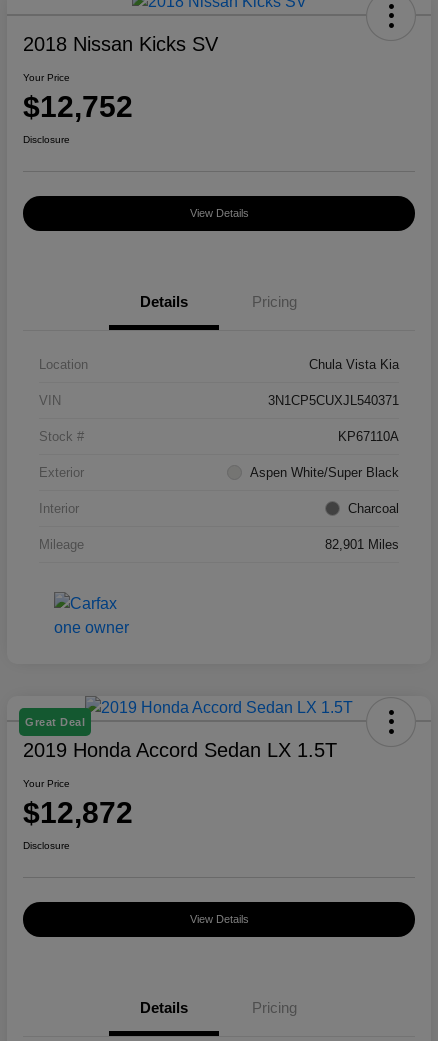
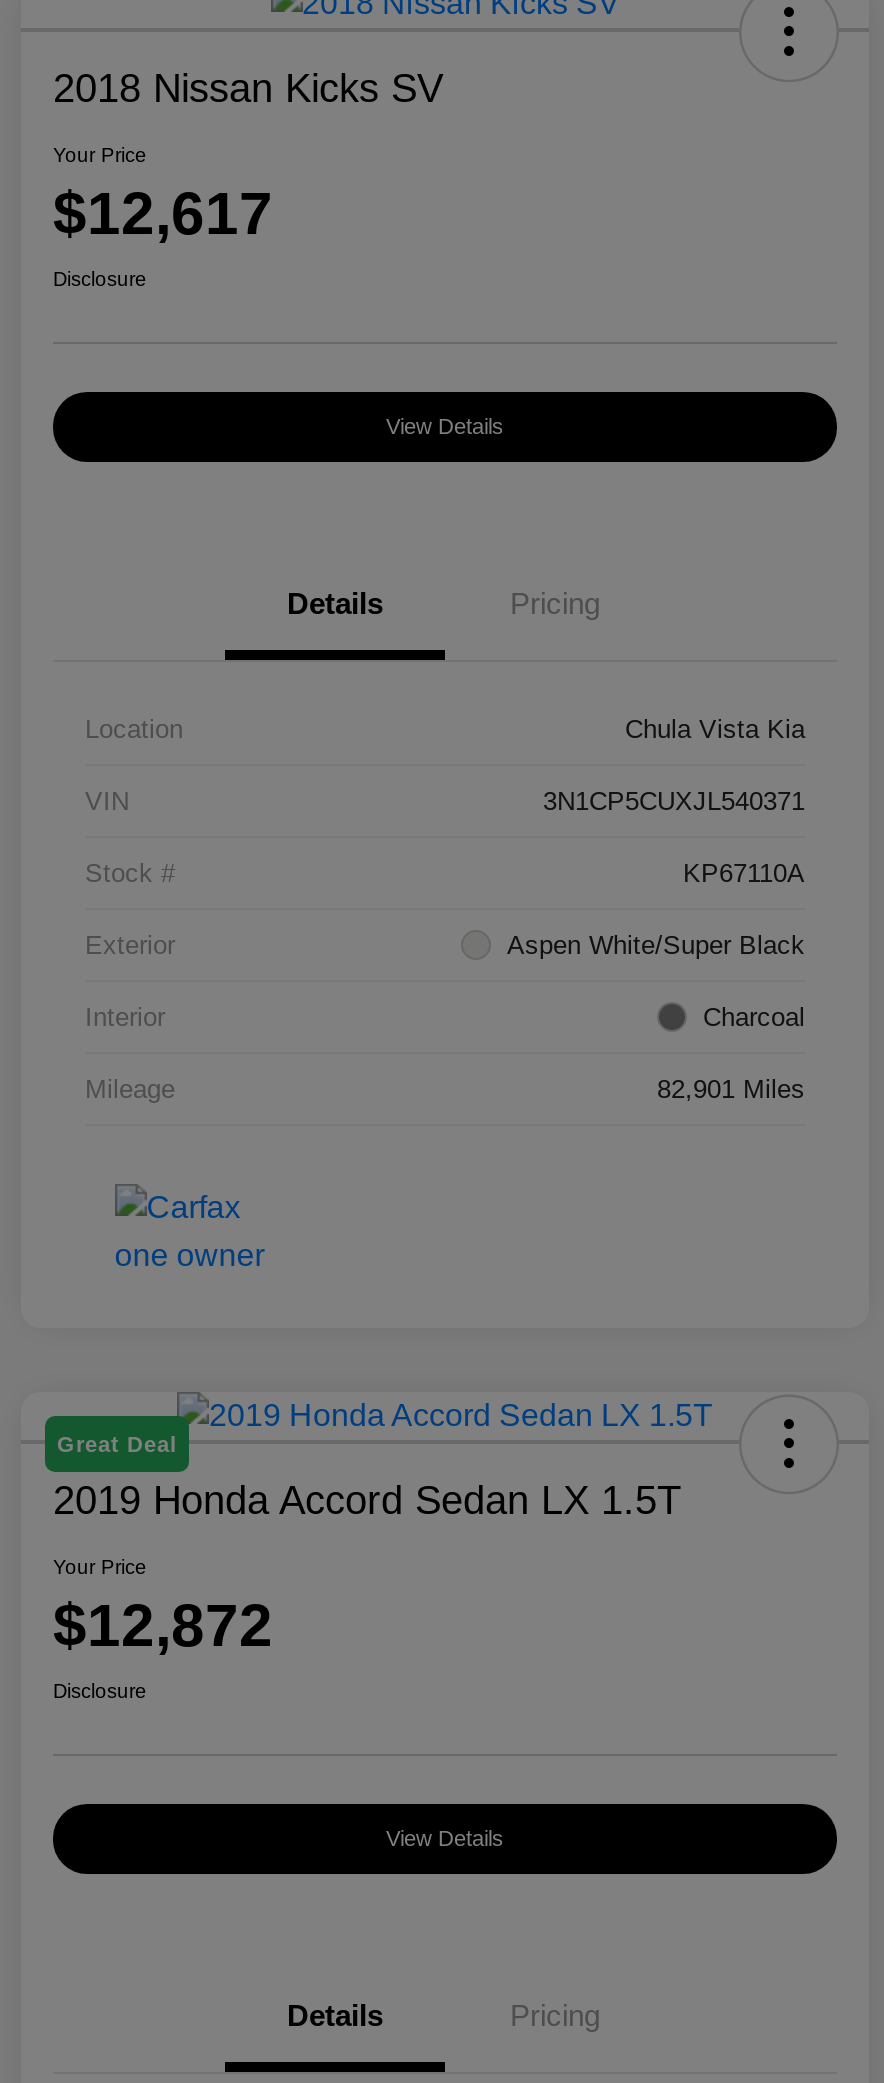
[23,90,133,123] $12,752 -> [53,180,273,246] $12,617

